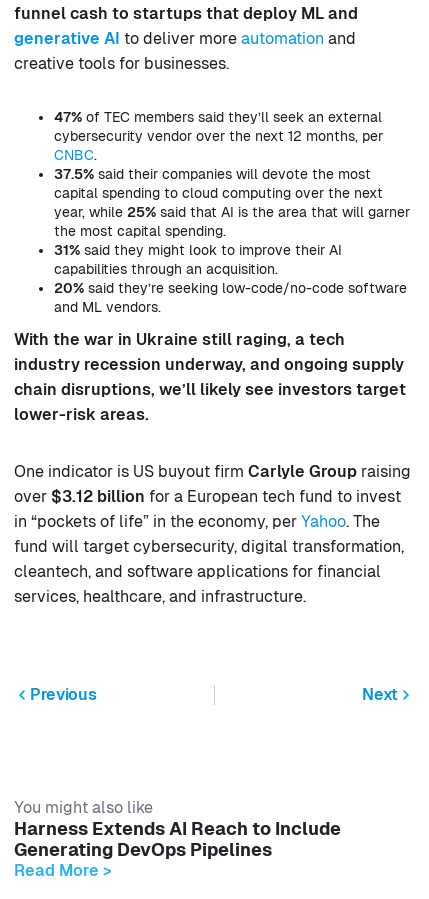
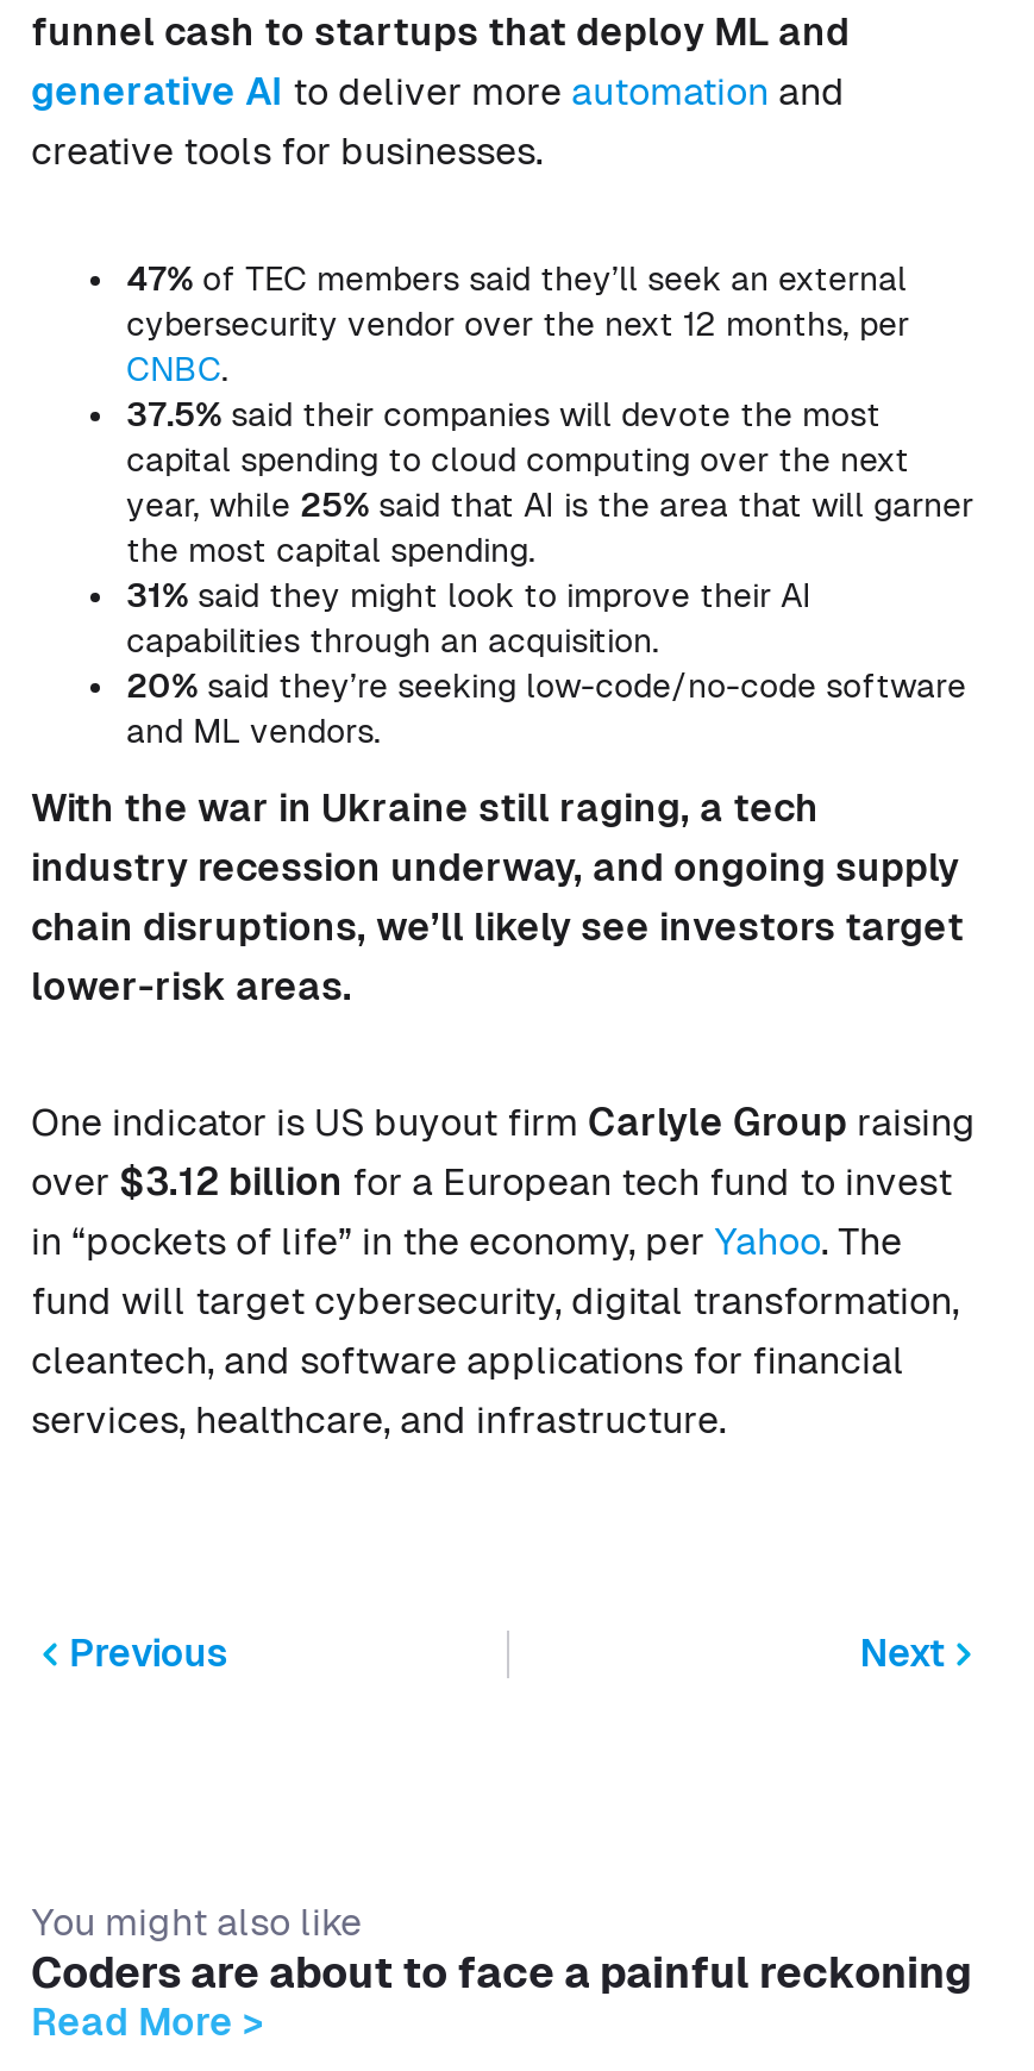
[14,818,341,860] Harness Extends AI Reach to Include | Generating DevOps Pipelines -> [31,1947,971,1997] Coders are about to face a painful reckoning

